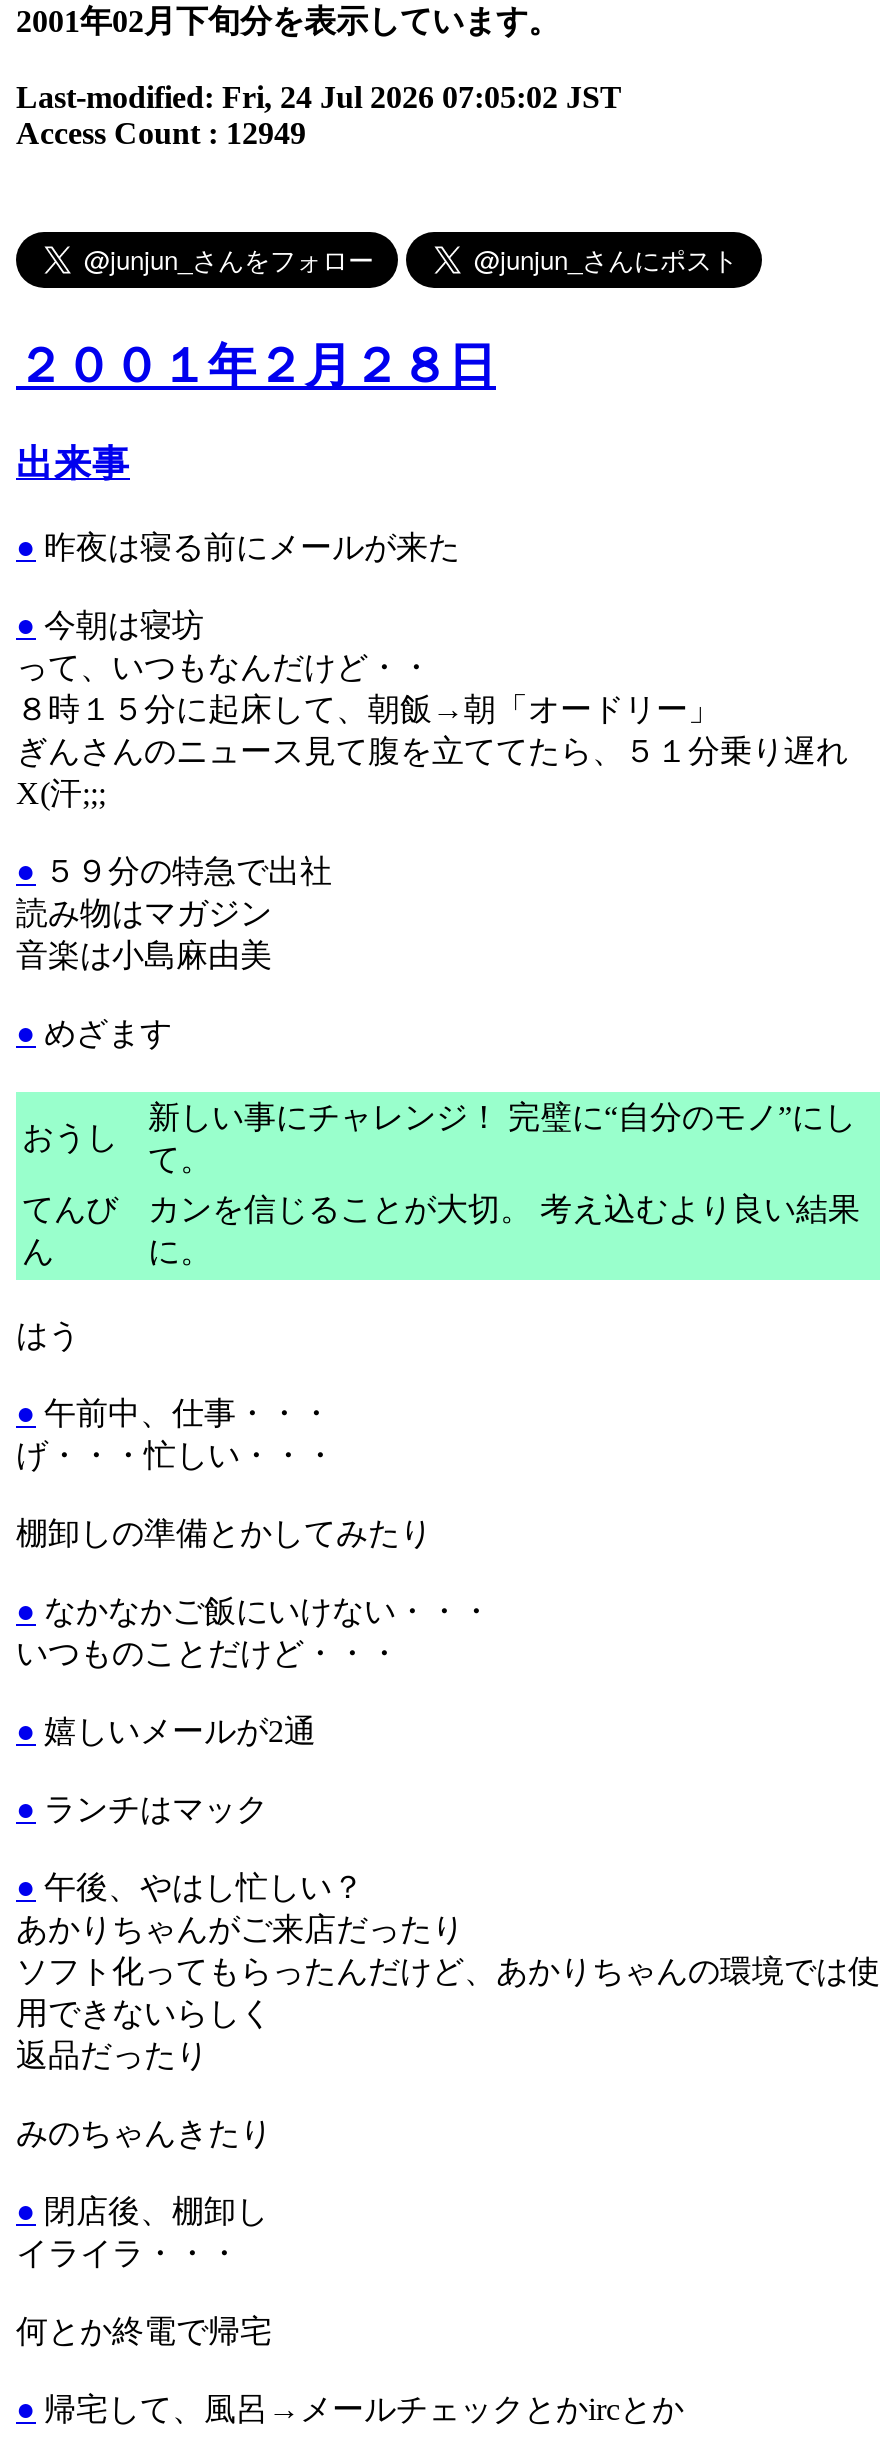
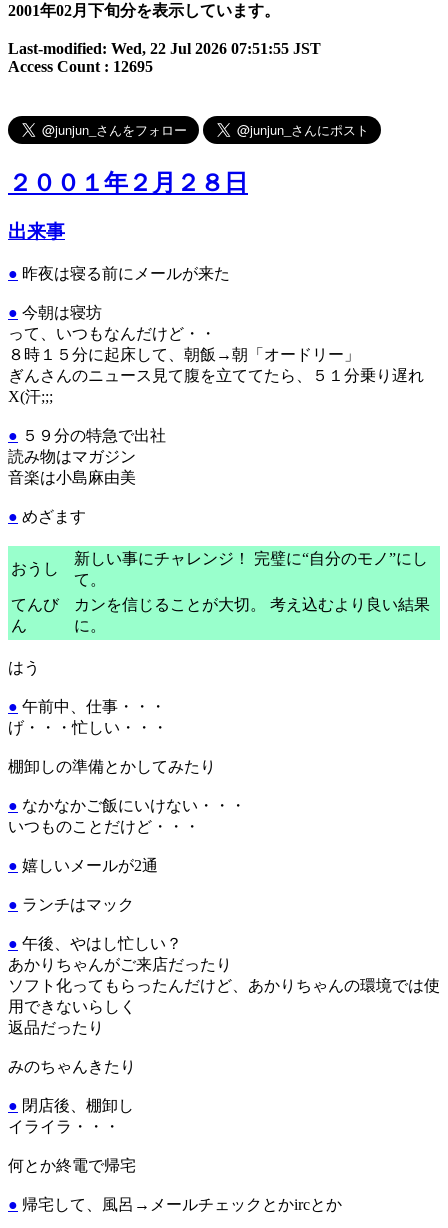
[16,81,622,115] Last-modified: Fri, 24 Jul 2026 07:05:02 JST -> [8,40,321,57] Last-modified: Wed, 22 Jul 2026 07:51:55 JST
[16,117,306,151] Access Count : 12949 -> [8,58,153,75] Access Count : 12695

